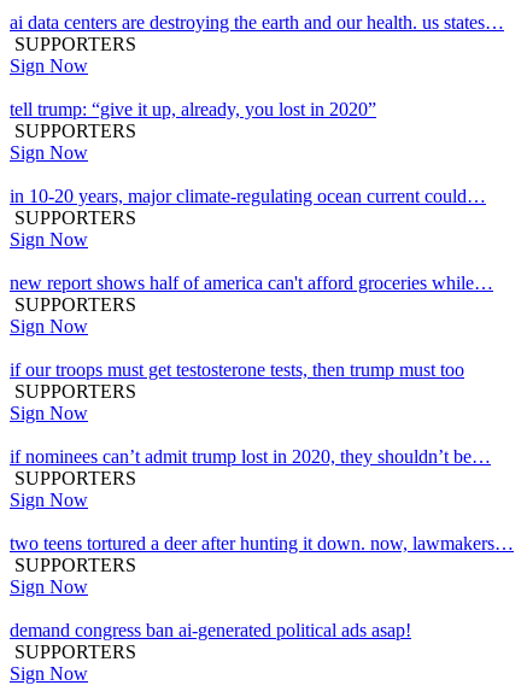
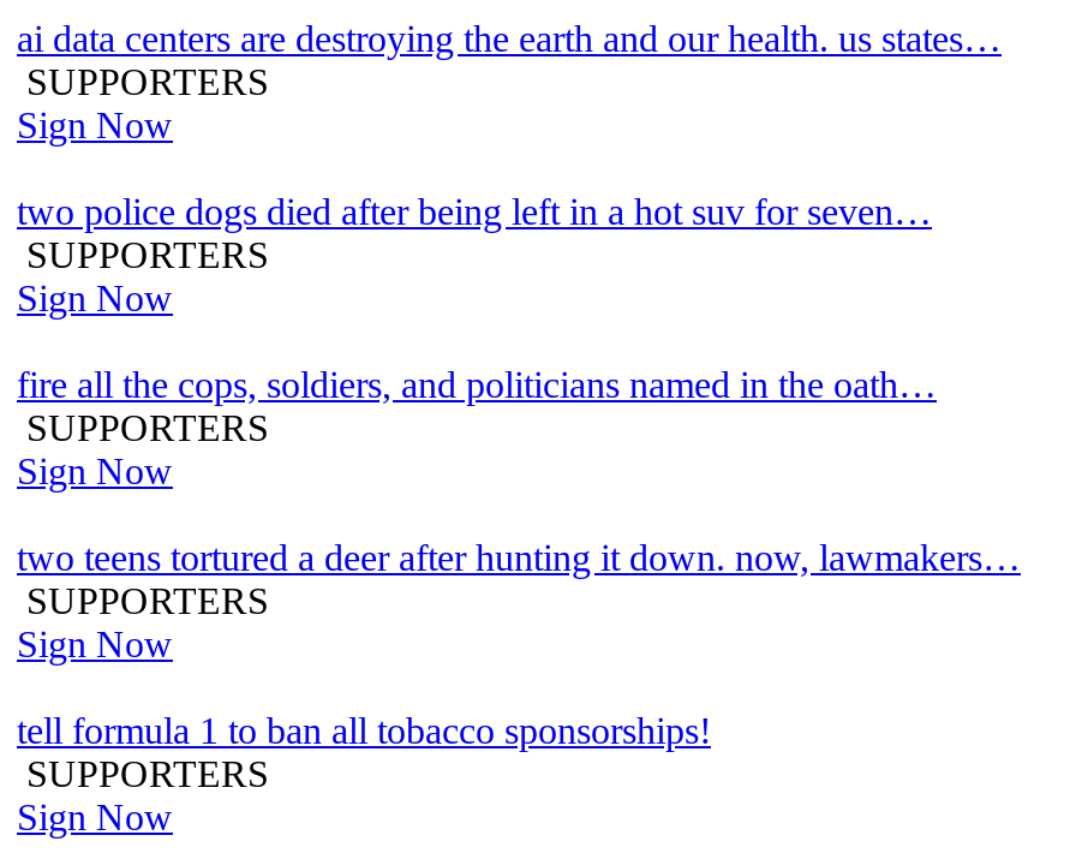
[10,99,376,119] tell trump: “give it up, already, you lost in 2020” -> [17,191,932,232] two police dogs died after being left in a hot suv for seven…
[10,186,493,467] in 10-20 years, major climate-regulating ocean current could… | SUPPORTERS | Sign Now | new report shows half of america can't afford groceries while… | SUPPORTERS | Sign Now | if our troops must get testosterone tests, then trump must too | SUPPORTERS | Sign Now | if nominees can’t admit trump lost in 2020, they shouldn’t be… -> [17,364,937,405] fire all the cops, soldiers, and politicians named in the oath…
[10,620,411,640] demand congress ban ai-generated political ads asap! -> [17,710,711,751] tell formula 1 to ban all tobacco sponsorships!

